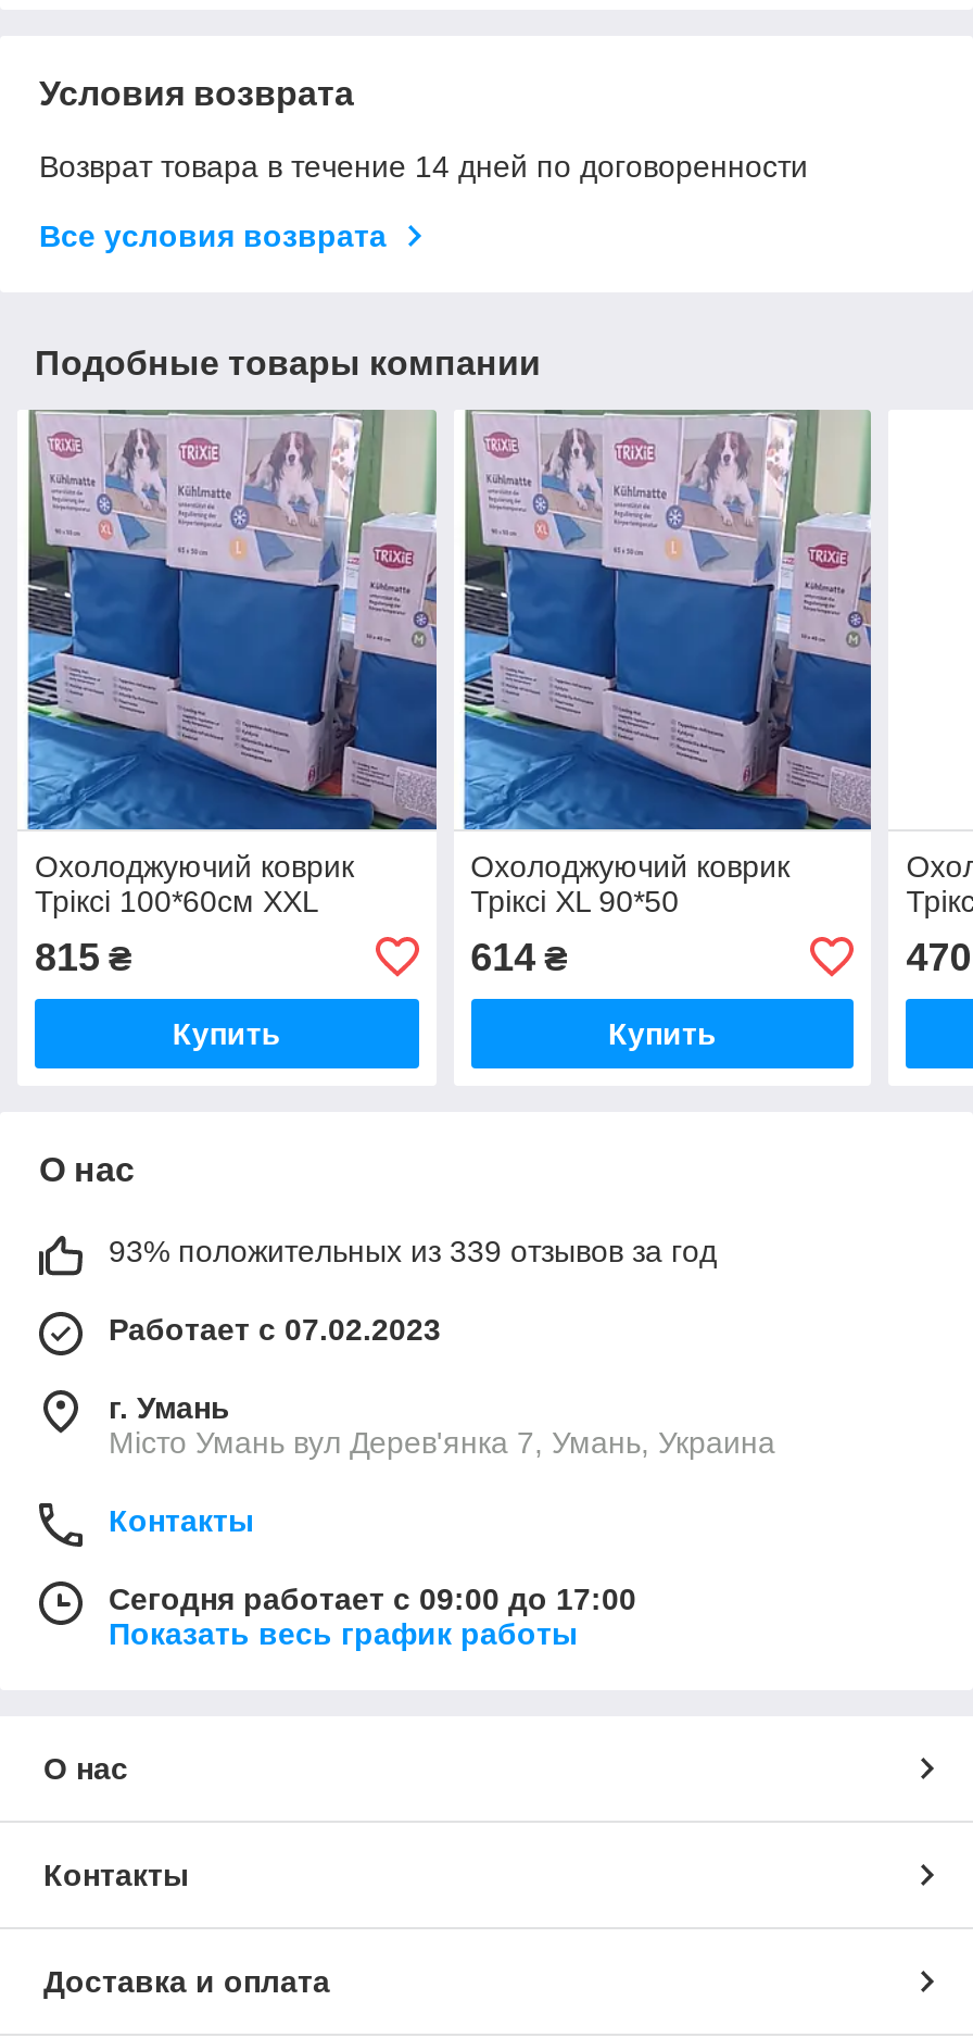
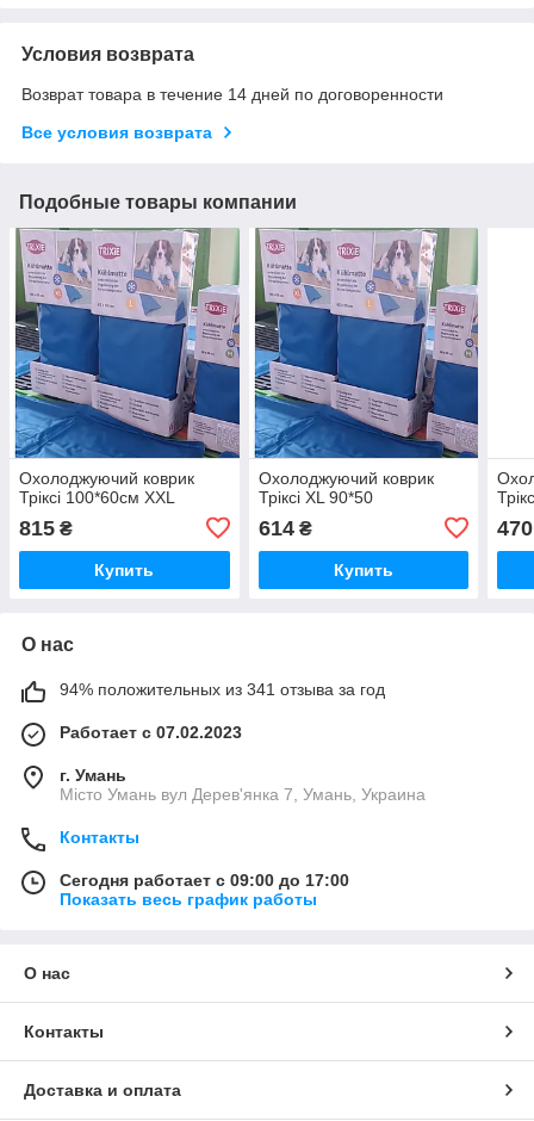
[109,1233,717,1268] 93% положительных из 339 отзывов за год -> [60,680,385,699] 94% положительных из 341 отзыва за год

